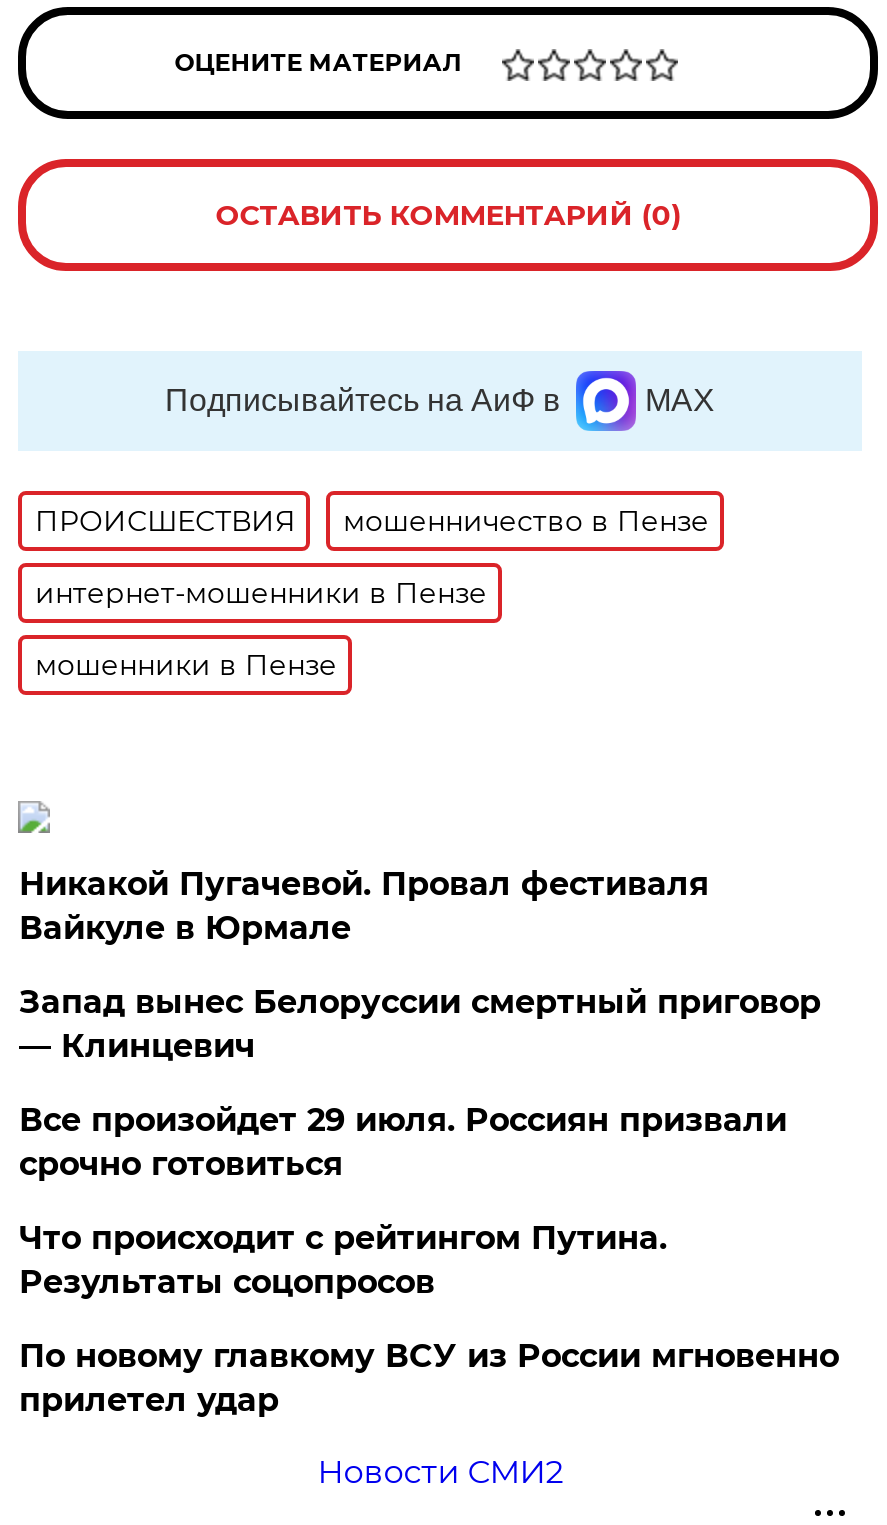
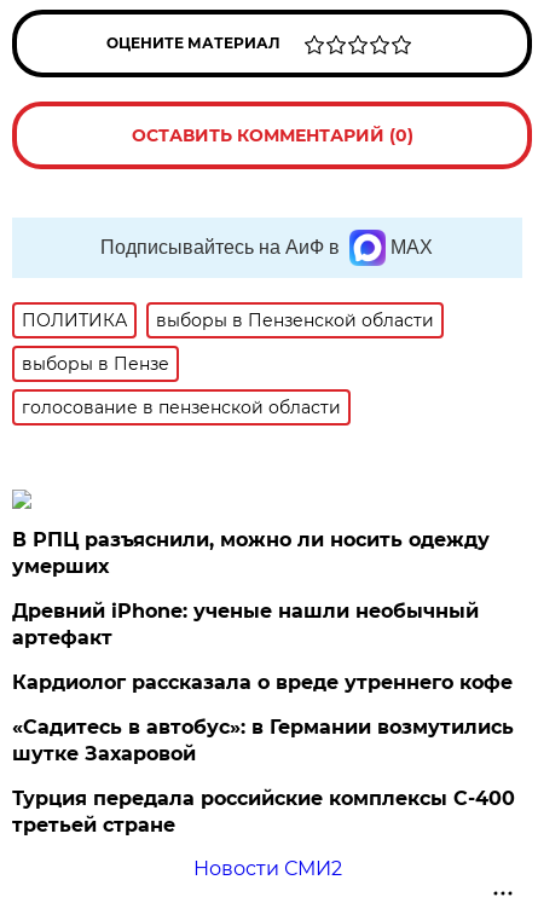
[35,503,709,539] ПРОИСШЕСТВИЯ | мошенничество в Пензе -> [22,309,435,331] ПОЛИТИКА | выборы в Пензенской области
[35,575,487,611] интернет-мошенники в Пензе -> [22,353,170,375] выборы в Пензе
[35,647,337,683] мошенники в Пензе -> [22,396,341,418] голосование в пензенской области
[19,865,709,947] Никакой Пугачевой. Провал фестиваля | Вайкуле в Юрмале -> [13,528,490,578] В РПЦ разъяснили, можно ли носить одежду | умерших
[19,983,821,1065] Запад вынес Белоруссии смертный приговор | — Клинцевич -> [13,600,479,649] Древний iPhone: ученые нашли необычный | артефакт
[19,1101,787,1183] Все произойдет 29 июля. Россиян призвали | срочно готовиться -> [13,671,513,694] Кардиолог рассказала о вреде утреннего кофе
[19,1219,667,1301] Что происходит с рейтингом Путина. | Результаты соцопросов -> [13,716,514,765] «Садитесь в автобус»: в Германии возмутились | шутке Захаровой
[19,1337,839,1419] По новому главкому ВСУ из России мгновенно | прилетел удар -> [13,787,516,837] Турция передала российские комплексы С-400 | третьей стране

